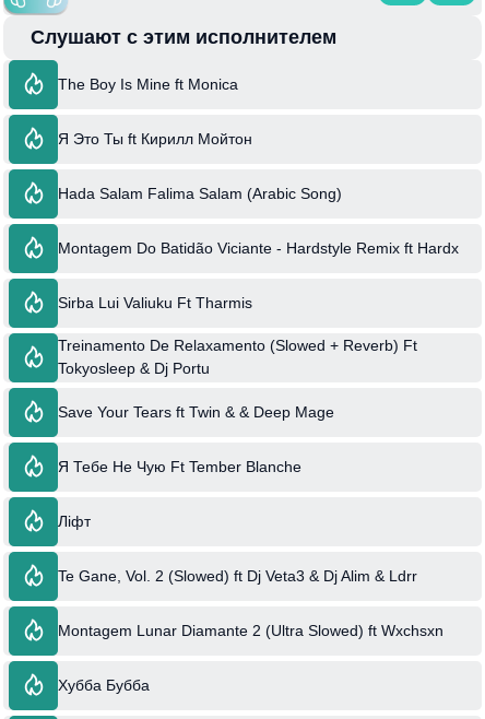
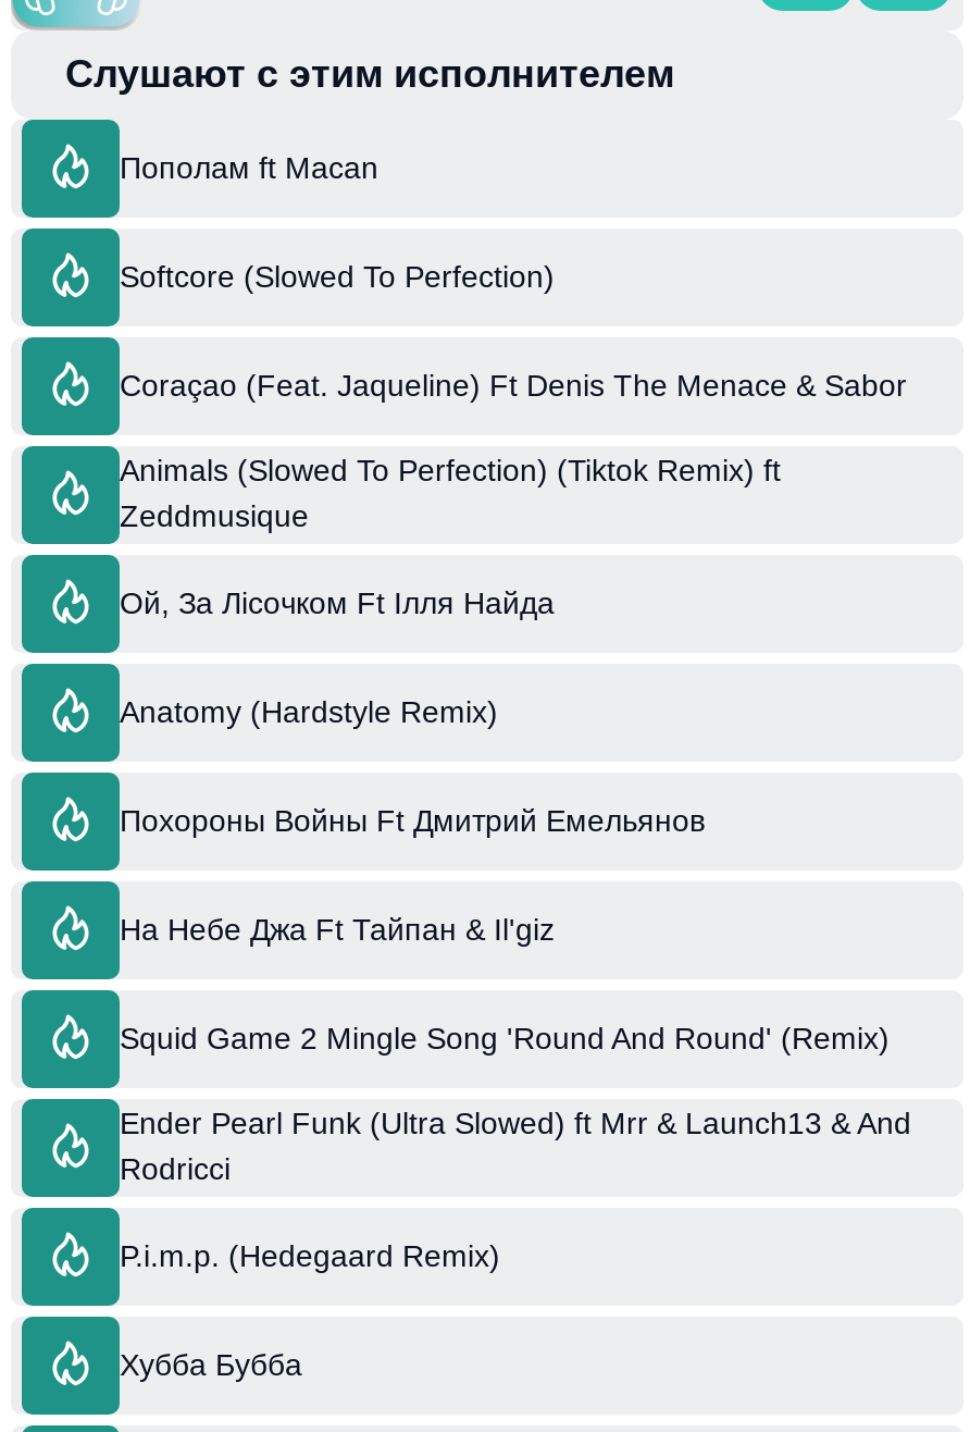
[58,75,238,93] The Boy Is Mine ft Monica -> [120,150,378,184] Пополам ft Macan
[58,130,252,147] Я Это Ты ft Кирилл Мойтон -> [120,258,555,293] Softcore (Slowed To Perfection)
[58,184,342,202] Hada Salam Falima Salam (Arabic Song) -> [120,367,907,402] Coraçao (Feat. Jaqueline) Ft Denis The Menace & Sabor
[58,239,459,256] Montagem Do Batidão Viciante - Hardstyle Remix ft Hardx -> [120,453,781,534] Animals (Slowed To Perfection) (Tiktok Remix) ft | Zeddmusique
[58,294,252,311] Sirba Lui Valiuku Ft Tharmis -> [120,585,555,620] Ой, За Лісочком Ft Ілля Найда
[58,337,417,377] Treinamento De Relaxamento (Slowed + Reverb) Ft | Tokyosleep & Dj Portu -> [120,694,498,728] Anatomy (Hardstyle Remix)
[58,403,334,420] Save Your Tears ft Twin & & Deep Mage -> [120,802,705,837] Похороны Войны Ft Дмитрий Емельянов
[58,458,301,475] Я Тебе Не Чую Ft Tember Blanche -> [120,911,555,946] На Небе Джа Ft Тайпан & Il'giz
[58,512,91,530] Ліфт -> [120,1020,890,1055] Squid Game 2 Mingle Song 'Round And Round' (Remix)
[58,567,417,584] Te Gane, Vol. 2 (Slowed) ft Dj Veta3 & Dj Alim & Ldrr -> [120,1106,911,1187] Ender Pearl Funk (Ultra Slowed) ft Mrr & Launch13 & And | Rodricci
[58,621,443,639] Montagem Lunar Diamante 2 (Ultra Slowed) ft Wxchsxn -> [120,1238,500,1272] P.i.m.p. (Hedegaard Remix)

